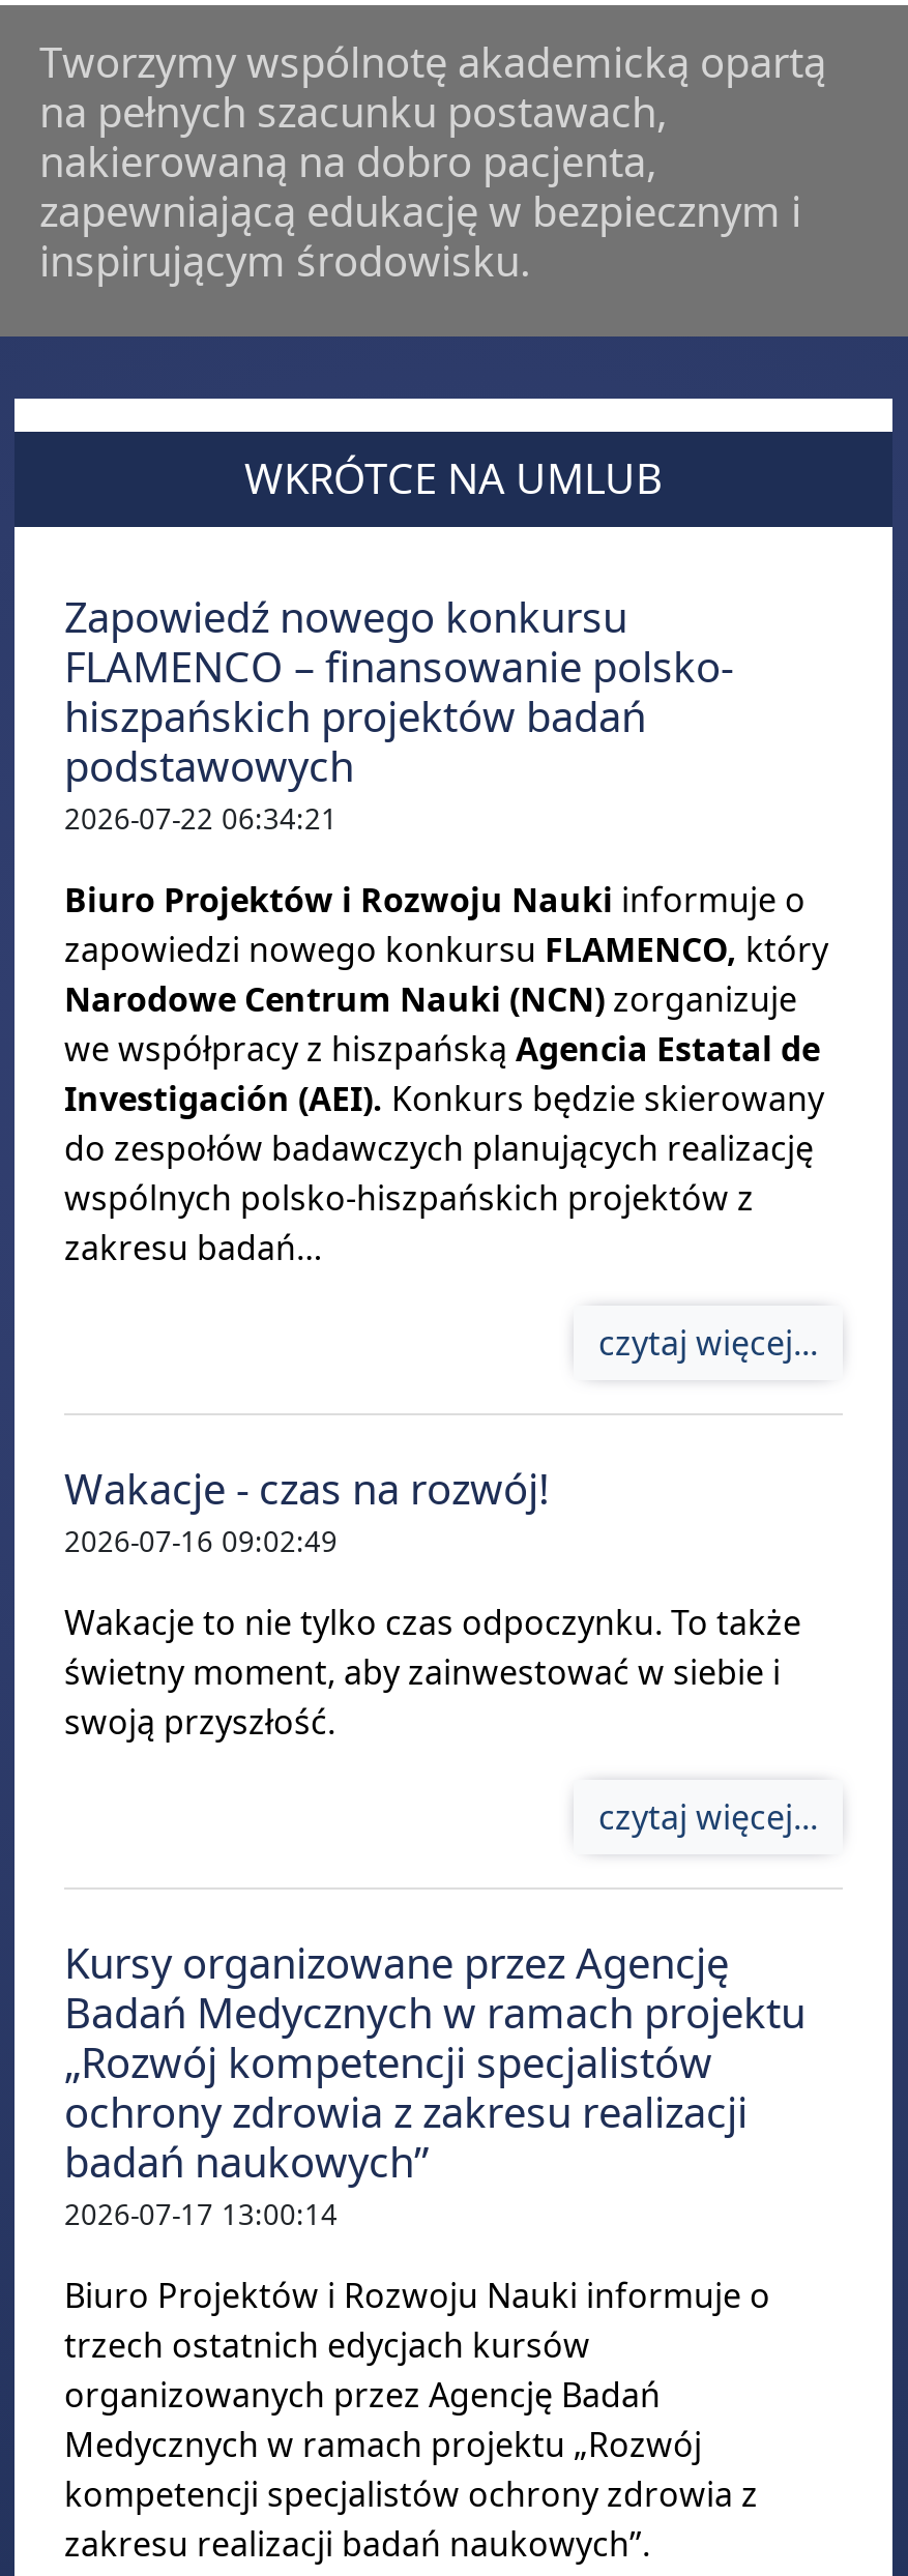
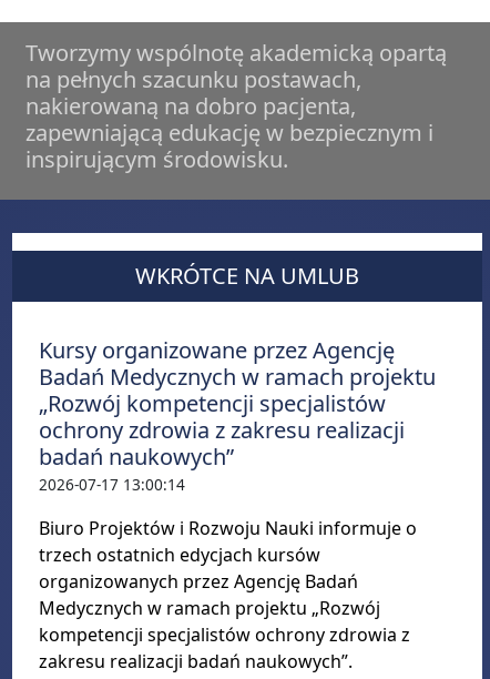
[64,589,828,1840] Zapowiedź nowego konkursu | FLAMENCO – finansowanie polsko- | hiszpańskich projektów badań | podstawowych | 2026-07-22 06:34:21 | Biuro Projektów i Rozwoju Nauki informuje o | zapowiedzi nowego konkursu FLAMENCO, który | Narodowe Centrum Nauki (NCN) zorganizuje | we współpracy z hiszpańską Agencia Estatal de | Investigación (AEI). Konkurs będzie skierowany | do zespołów badawczych planujących realizację | wspólnych polsko-hiszpańskich projektów z | zakresu badań… | czytaj więcej... | Wakacje - czas na rozwój! | 2026-07-16 09:02:49 | Wakacje to nie tylko czas odpoczynku. To także | świetny moment, aby zainwestować w siebie i | swoją przyszłość. | czytaj więcej... -> none

